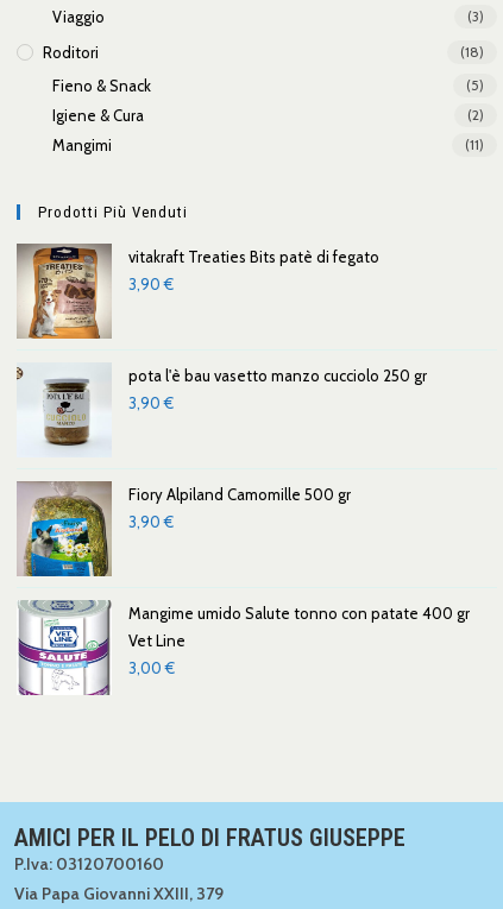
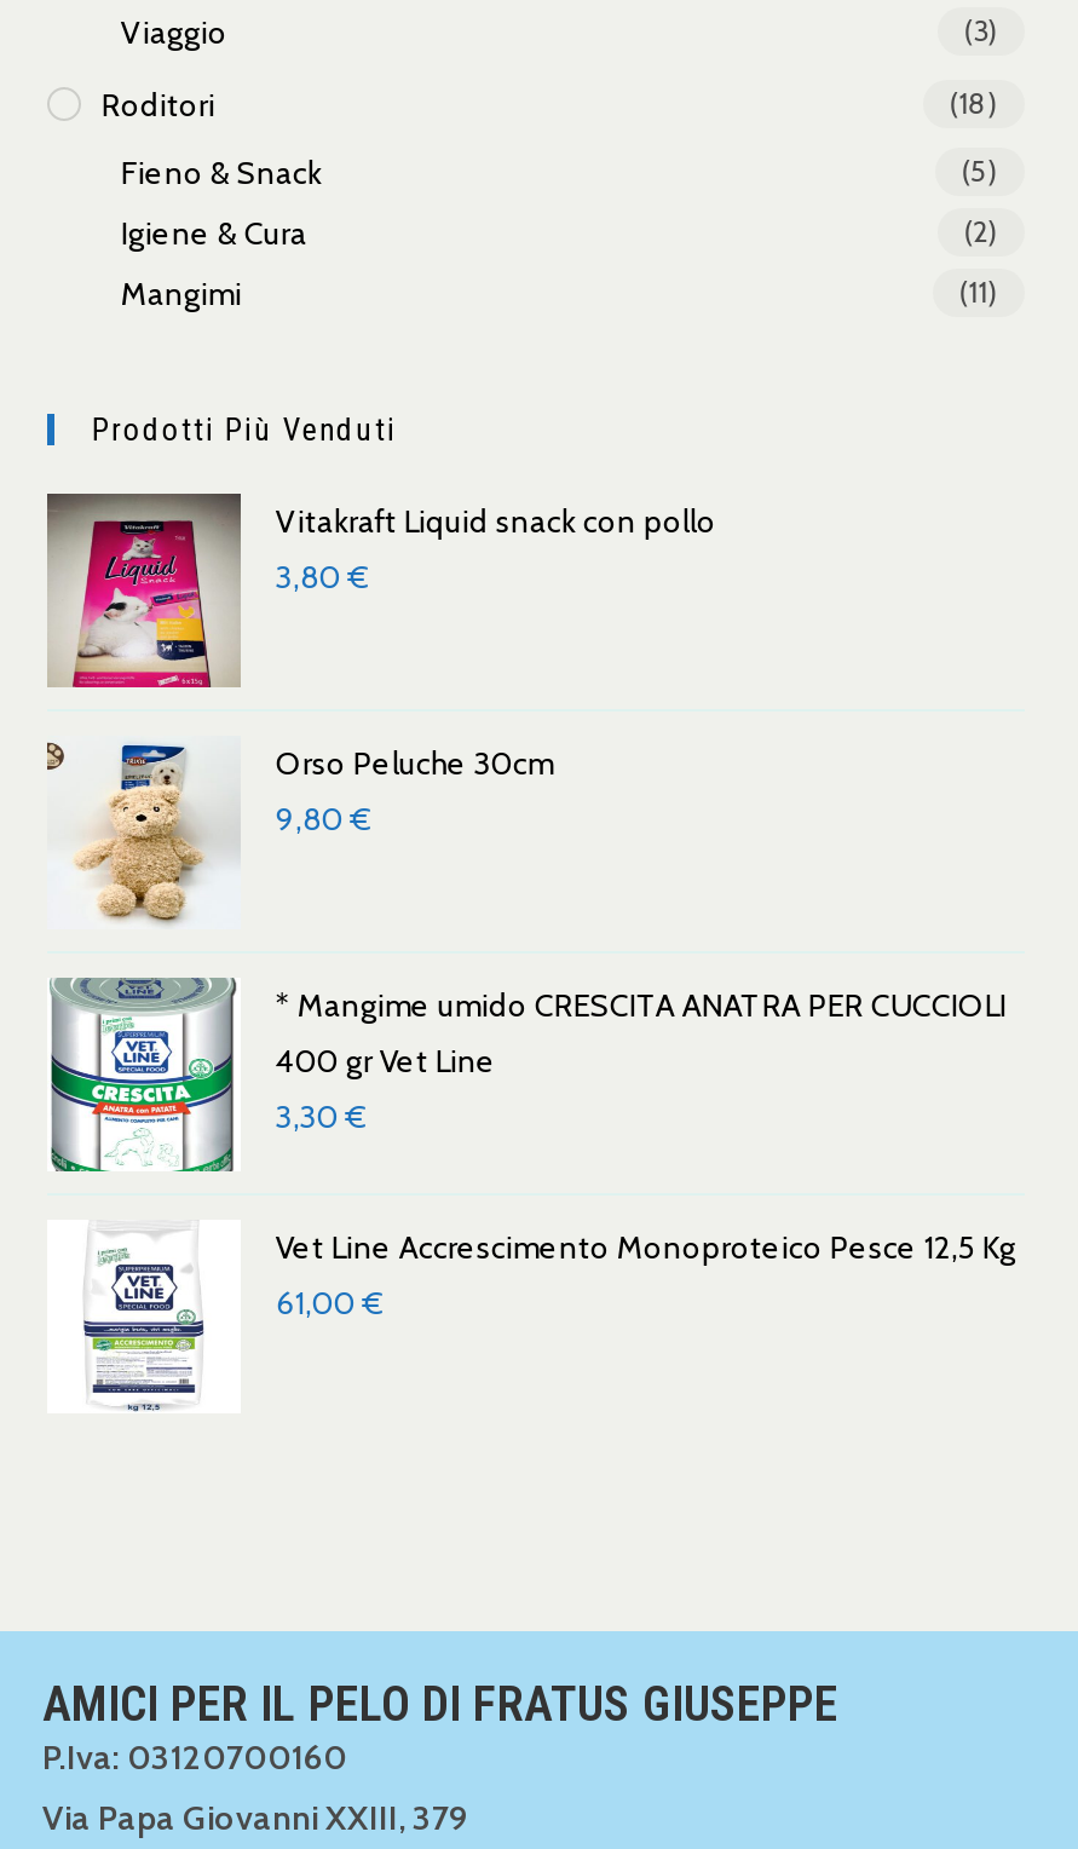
[17,244,380,340] [image] | vitakraft Treaties Bits patè di fegato | 3,90 € -> [50,496,716,690] [image] | Vitakraft Liquid snack con pollo | 3,80 €
[17,366,427,455] [image] | pota l'è bau vasetto manzo cucciolo 250 gr | 3,90 € -> [59,742,554,927] [image] | Orso Peluche 30cm | 9,80 €
[17,481,351,577] [image] | Fiory Alpiland Camomille 500 gr | 3,90 € -> [50,978,1006,1174] [image] | * Mangime umido CRESCITA ANATRA PER CUCCIOLI | 400 gr Vet Line | 3,30 €
[17,599,470,696] [image] | Mangime umido Salute tonno con patate 400 gr | Vet Line | 3,00 € -> [50,1220,1016,1413] [image] | Vet Line Accrescimento Monoproteico Pesce 12,5 Kg | 61,00 €

